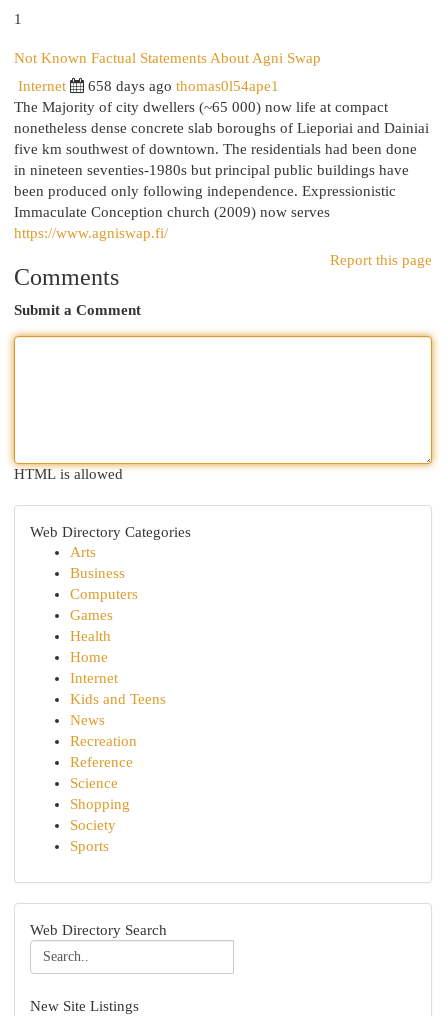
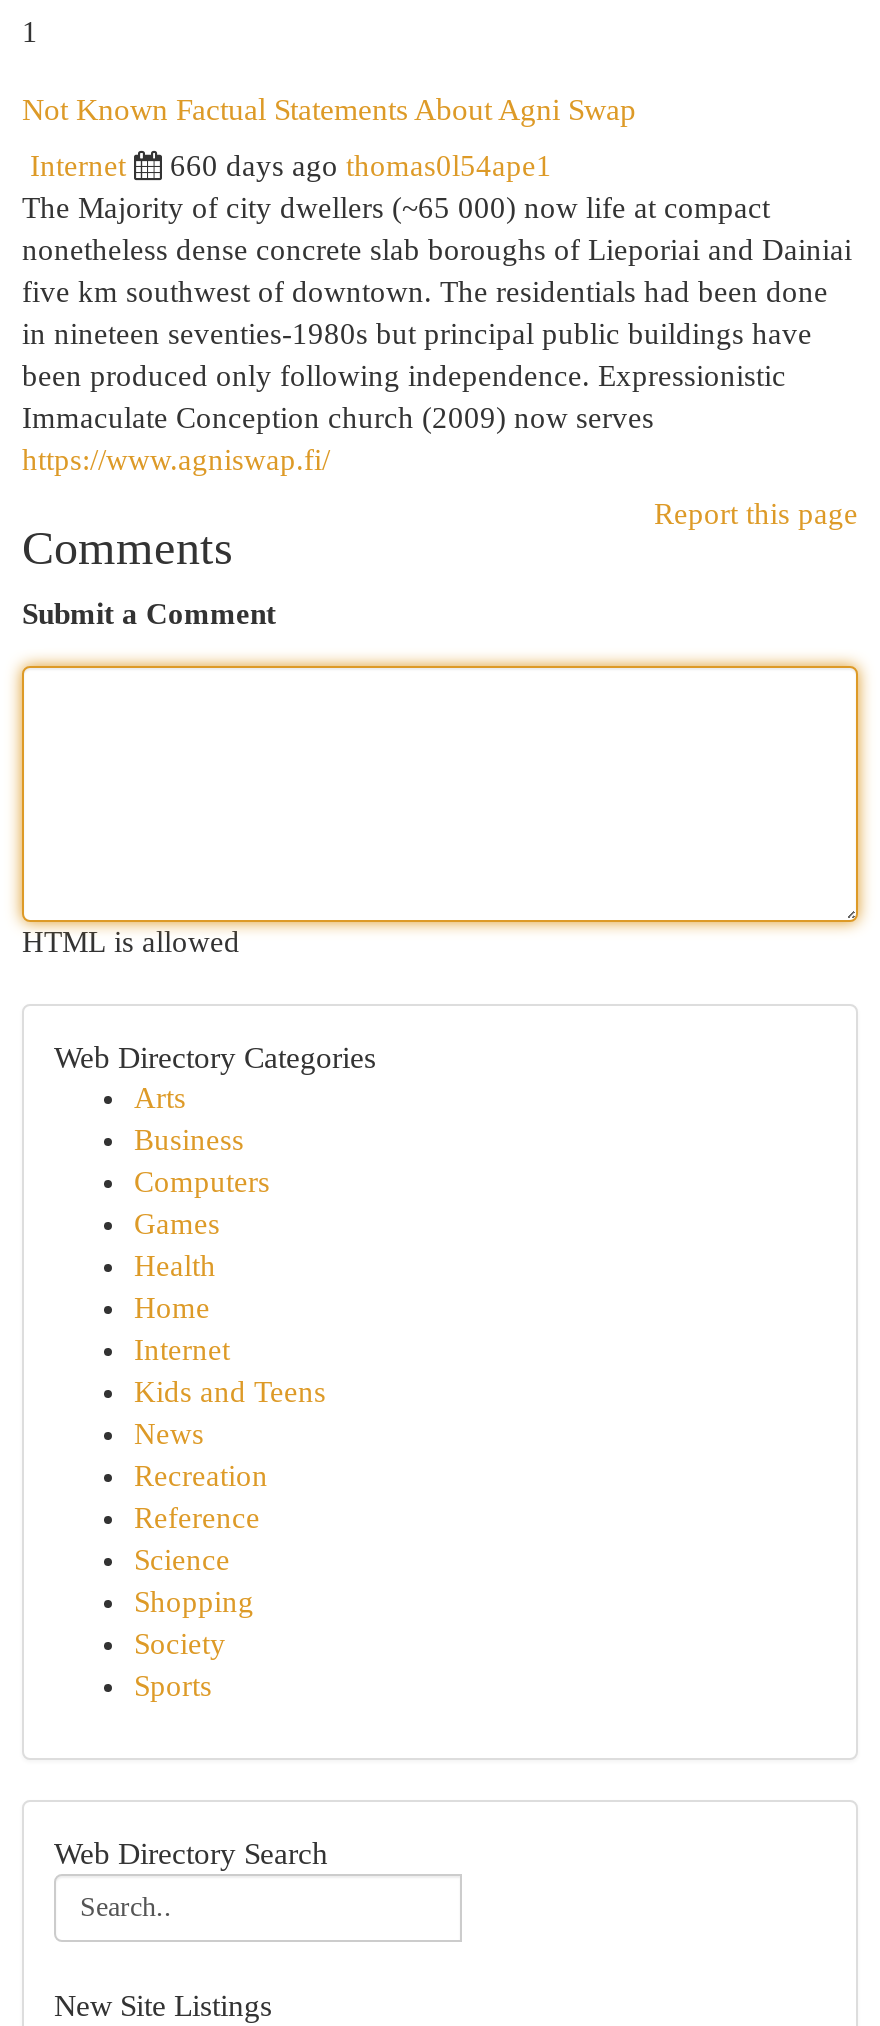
[88,78,279,94] 658 days ago thomas0l54ape1 -> [170,150,552,182] 660 days ago thomas0l54ape1

